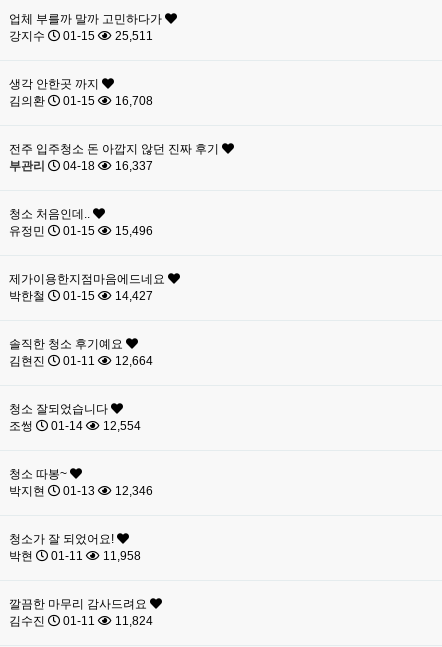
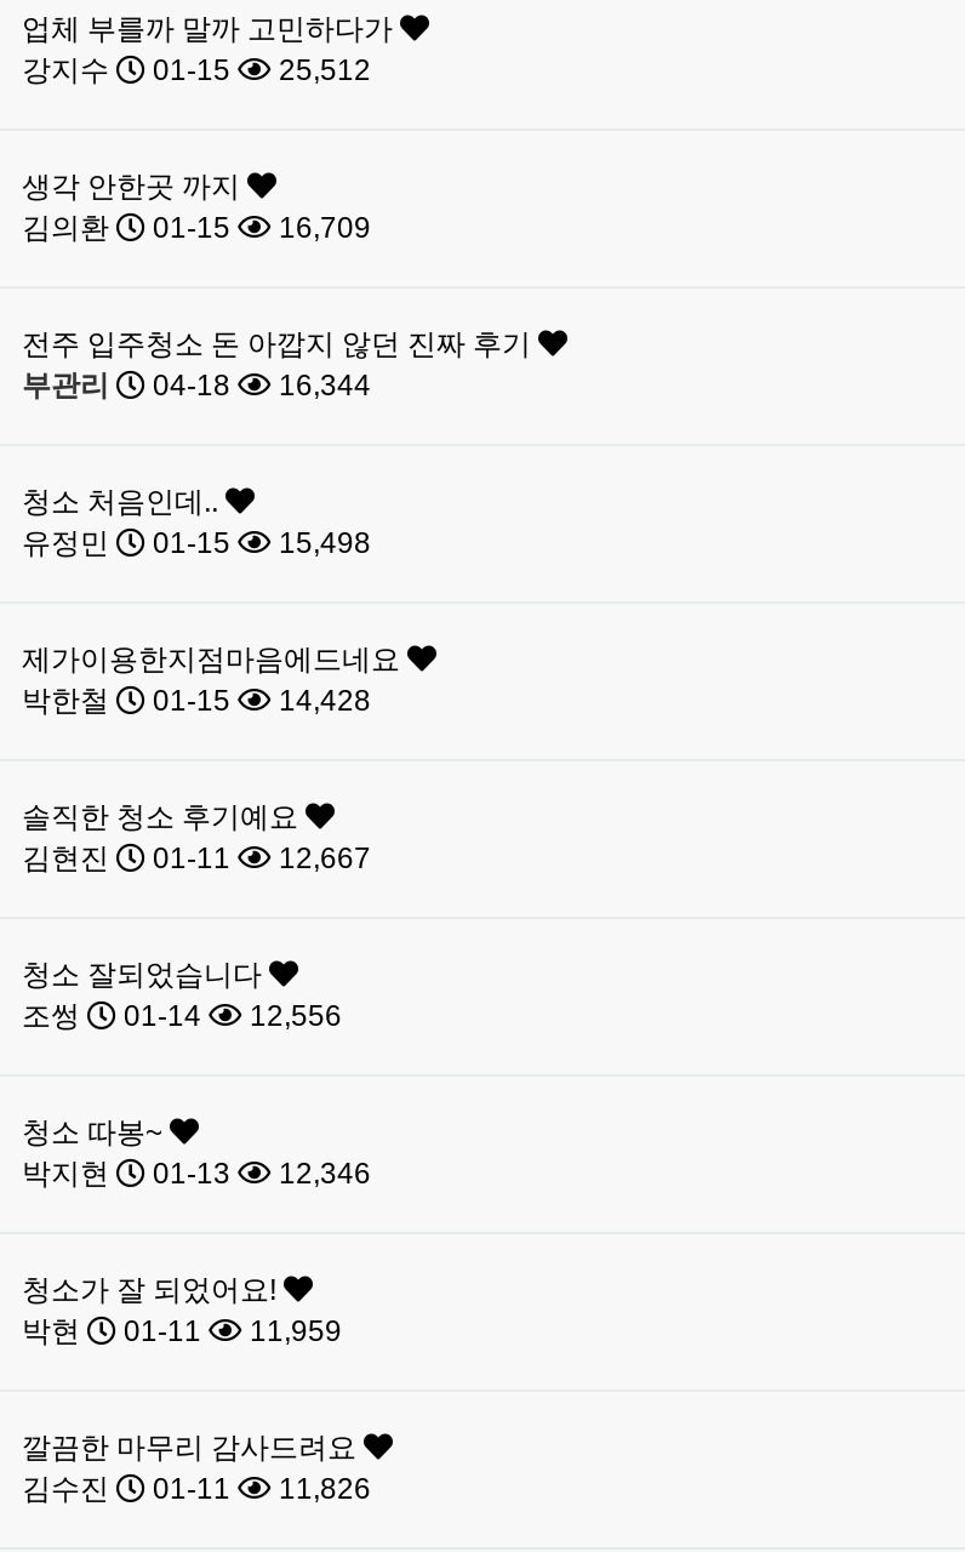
[9,29,153,43] 강지수 01-15 25,511 -> [22,53,371,87] 강지수 01-15 25,512
[9,94,153,108] 김의환 01-15 16,708 -> [22,211,371,245] 김의환 01-15 16,709
[9,159,153,173] 부관리 04-18 16,337 -> [22,369,371,403] 부관리 04-18 16,344
[9,224,153,238] 유정민 01-15 15,496 -> [22,526,371,560] 유정민 01-15 15,498
[9,289,153,303] 박한철 01-15 14,427 -> [22,684,371,718] 박한철 01-15 14,428
[9,354,153,368] 김현진 01-11 12,664 -> [22,841,371,875] 김현진 01-11 12,667
[100,419,141,433] 12,554 -> [242,999,342,1033] 12,556
[9,549,141,563] 박현 01-11 11,958 -> [22,1314,342,1348] 박현 01-11 11,959
[9,614,153,628] 김수진 01-11 11,824 -> [22,1472,371,1506] 김수진 01-11 11,826

